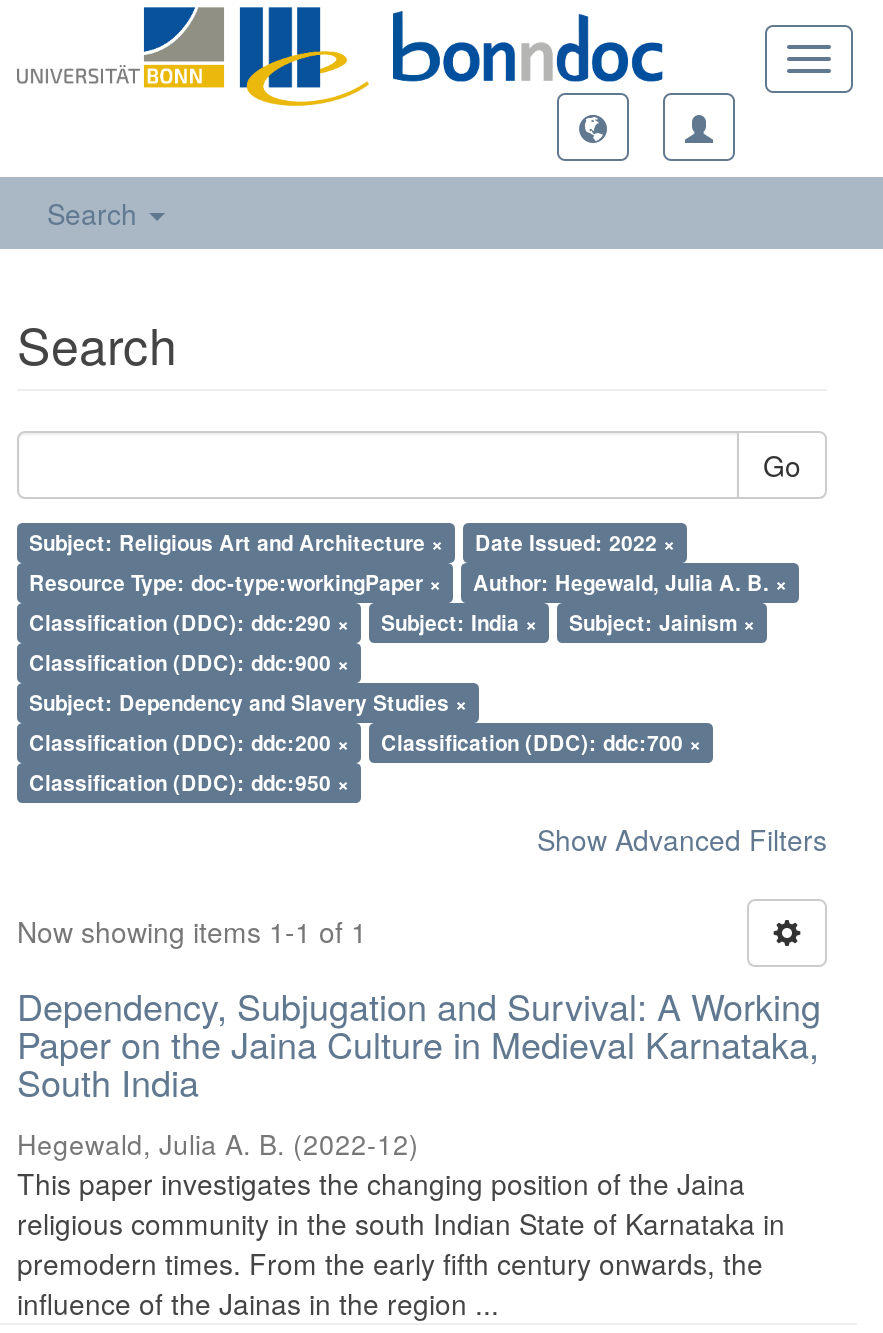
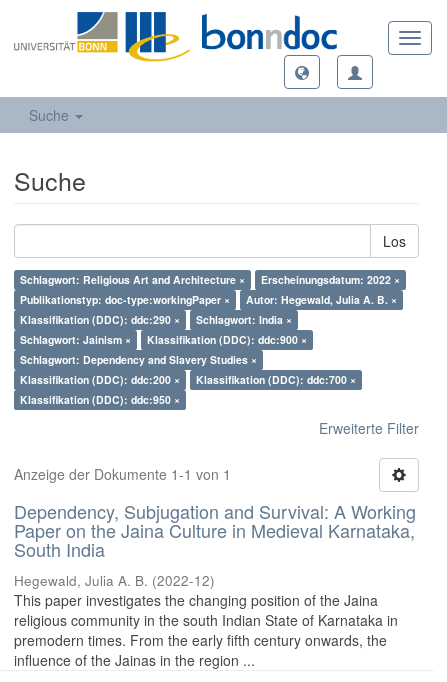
[47,193,145,233] Search -> [29,105,73,125] Suche
[17,307,177,379] Search -> [14,162,86,198] Suche
[763,445,801,485] Go -> [383,231,406,251] Los
[29,527,787,797] Subject: Religious Art and Architecture × | Date Issued: 2022 × | Resource Type: doc-type:workingPaper × | Author: Hegewald, Julia A. B. × | Classification (DDC): ddc:290 × | Subject: India × | Subject: Jainism × | Classification (DDC): ddc:900 × | Subject: Dependency and Slavery Studies × | Classification (DDC): ddc:200 × | Classification (DDC): ddc:700 × | Classification (DDC): ddc:950 × -> [20,272,400,407] Schlagwort: Religious Art and Architecture × | Erscheinungsdatum: 2022 × | Publikationstyp: doc-type:workingPaper × | Autor: Hegewald, Julia A. B. × | Klassifikation (DDC): ddc:290 × | Schlagwort: India × | Schlagwort: Jainism × | Klassifikation (DDC): ddc:900 × | Schlagwort: Dependency and Slavery Studies × | Klassifikation (DDC): ddc:200 × | Klassifikation (DDC): ddc:700 × | Klassifikation (DDC): ddc:950 ×
[537,819,827,859] Show Advanced Filters -> [319,418,419,438] Erweiterte Filter
[17,911,367,951] Now showing items 1-1 of 1 -> [14,464,231,484] Anzeige der Dokumente 1-1 von 1

